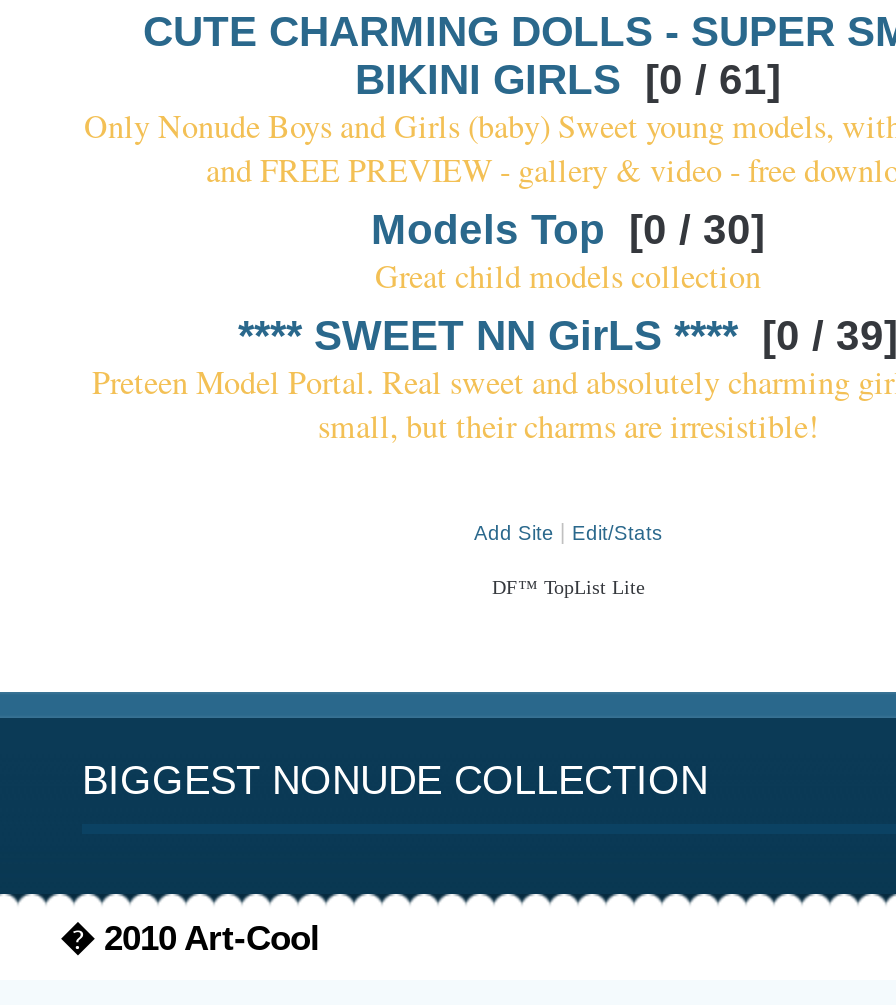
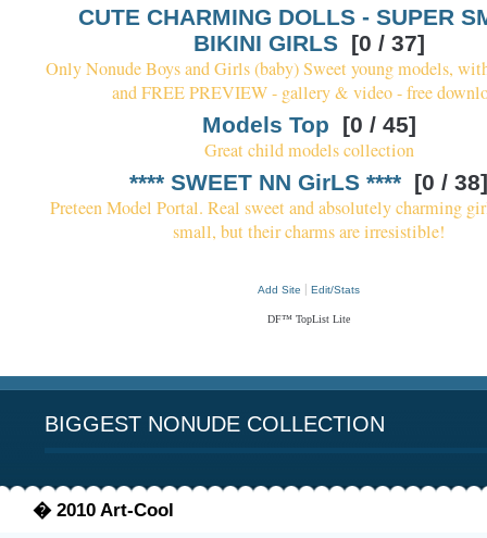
[355,56,781,102] BIKINI GIRLS [0 / 61] -> [193,30,424,55] BIKINI GIRLS [0 / 37]
[371,206,765,252] Models Top [0 / 30] -> [202,112,416,137] Models Top [0 / 45]
[238,312,896,358] **** SWEET NN GirLS **** [0 / 39] -> [129,170,487,195] **** SWEET NN GirLS **** [0 / 38]

